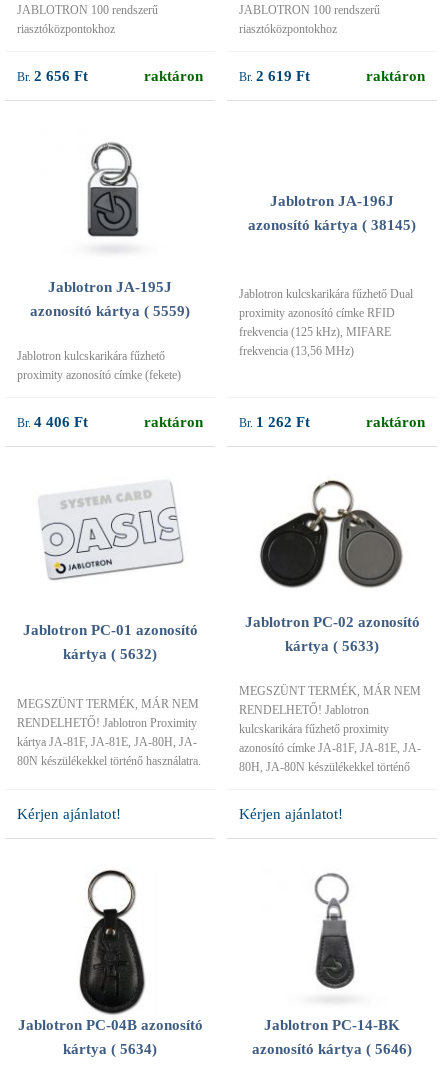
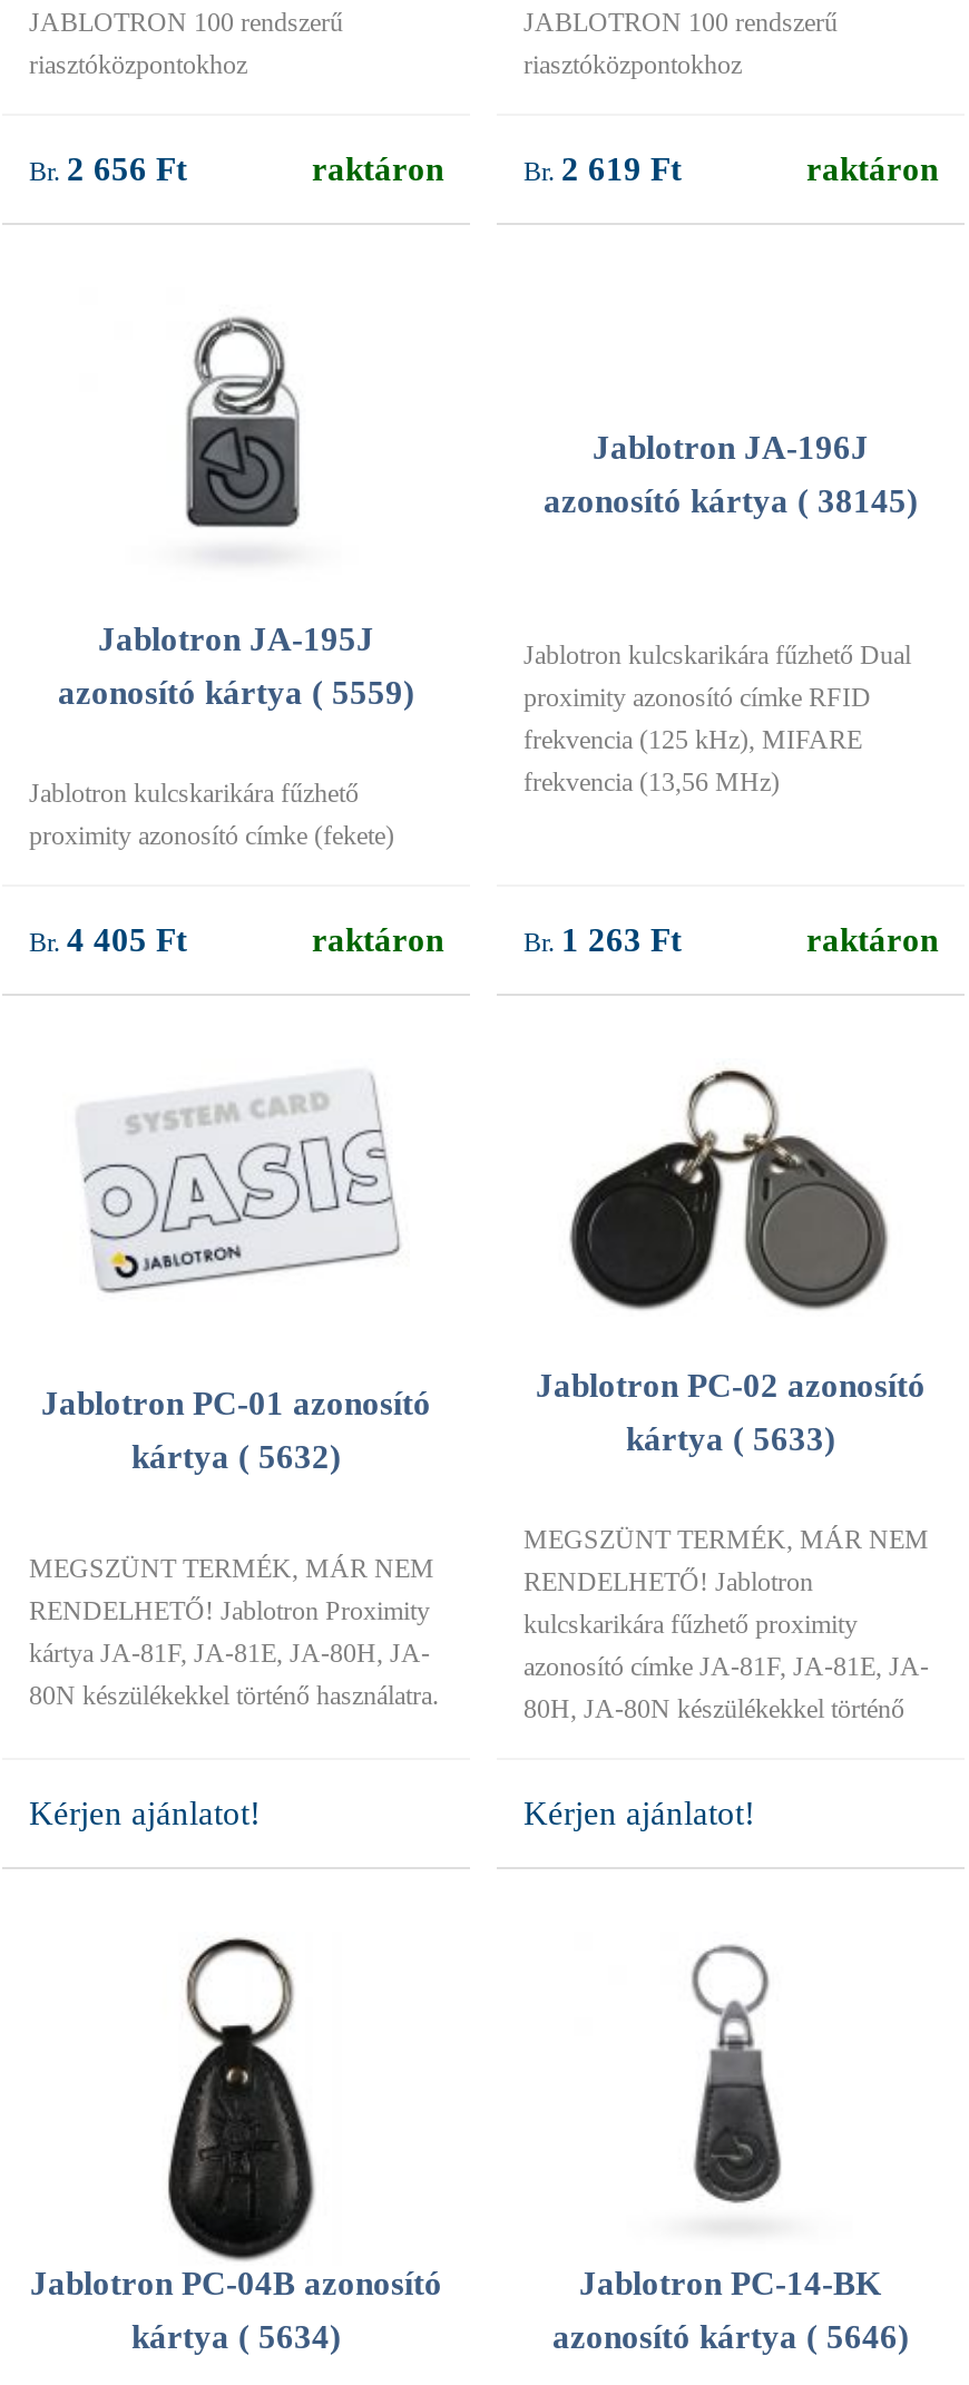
[34,414,88,430] 4 406 Ft -> [67,922,187,958] 4 405 Ft
[256,414,310,430] 1 262 Ft -> [561,922,682,958] 1 263 Ft

